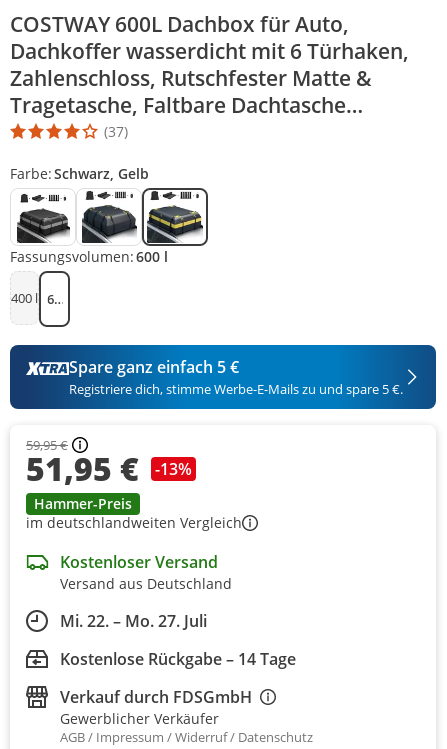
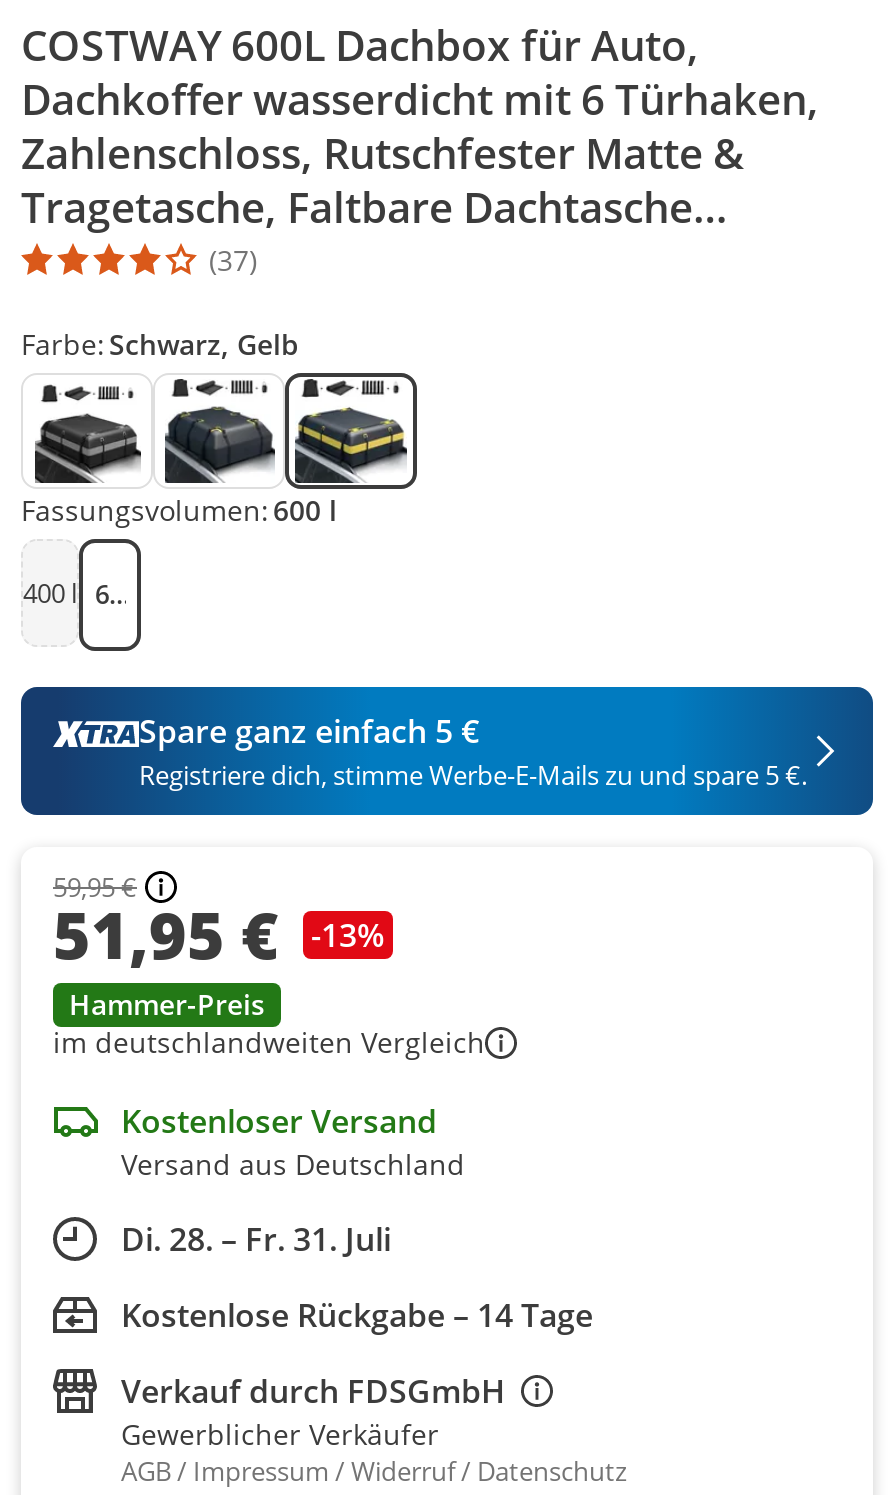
[60,610,207,632] Mi. 22. – Mo. 27. Juli -> [121,1217,391,1261] Di. 28. – Fr. 31. Juli

